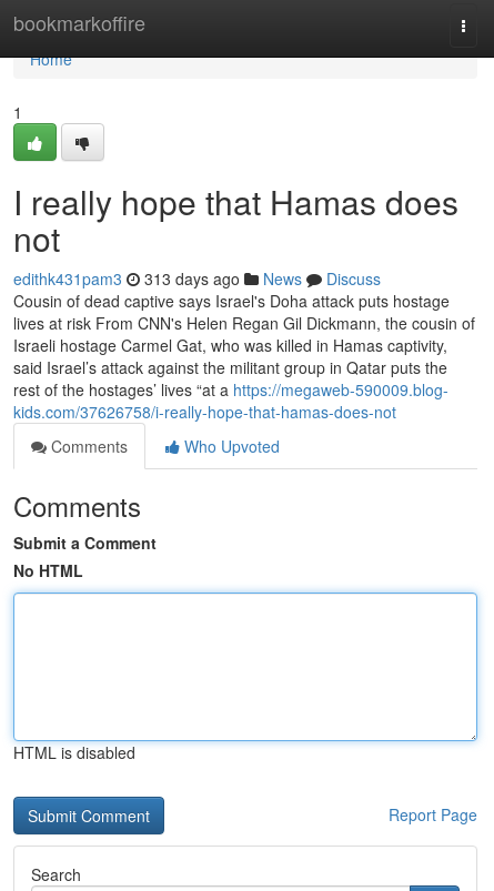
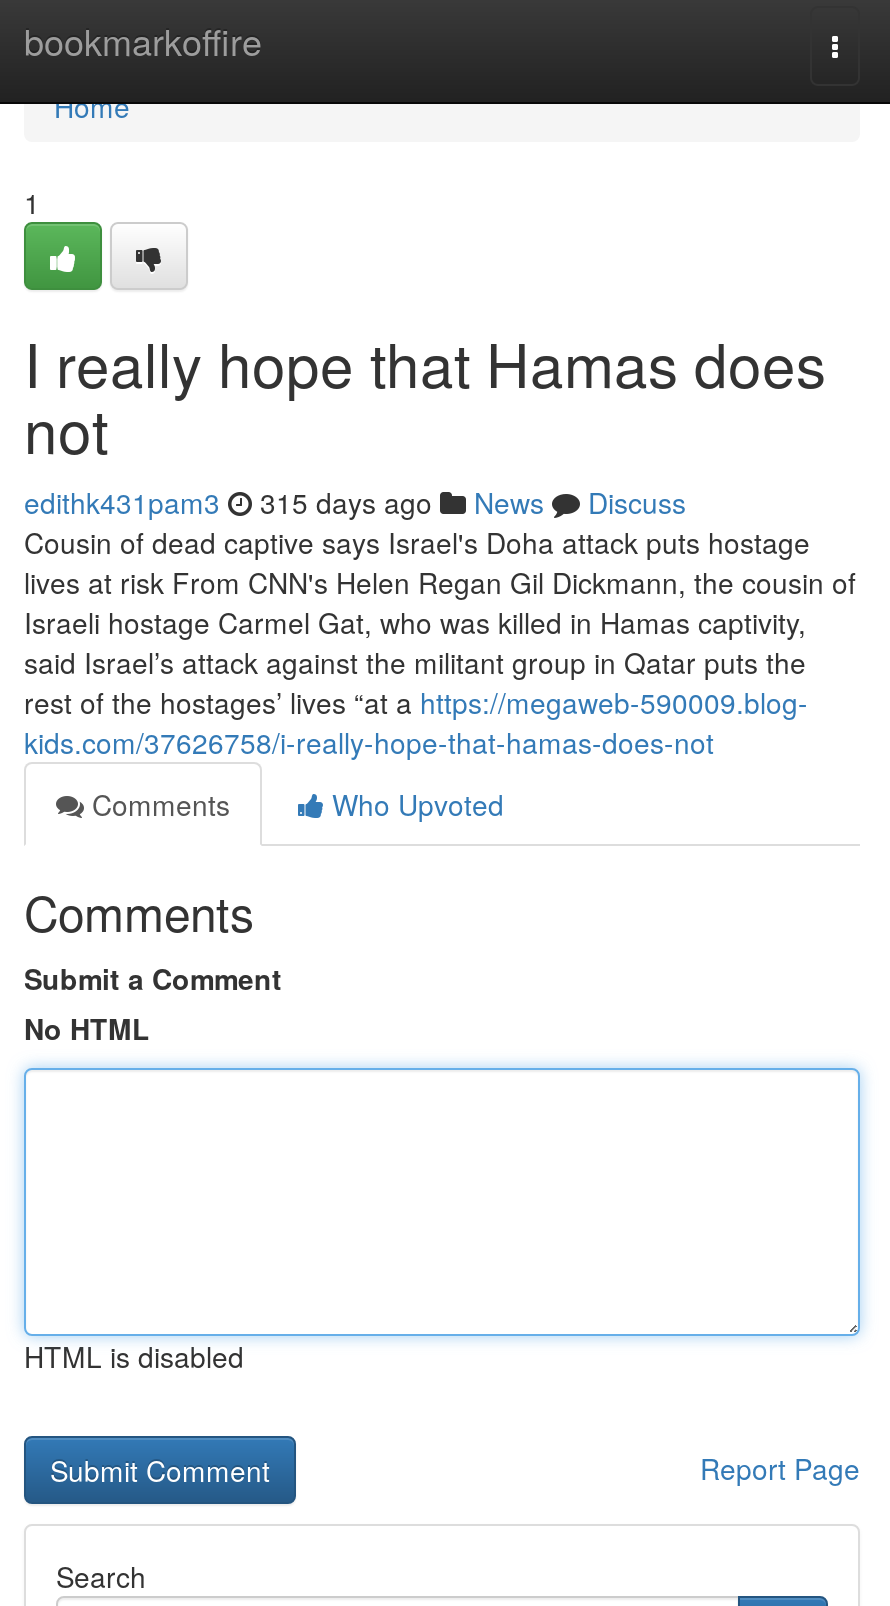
[13,267,381,290] edithk431pam3 313 days ago News Discuss -> [24,482,686,522] edithk431pam3 315 days ago News Discuss

